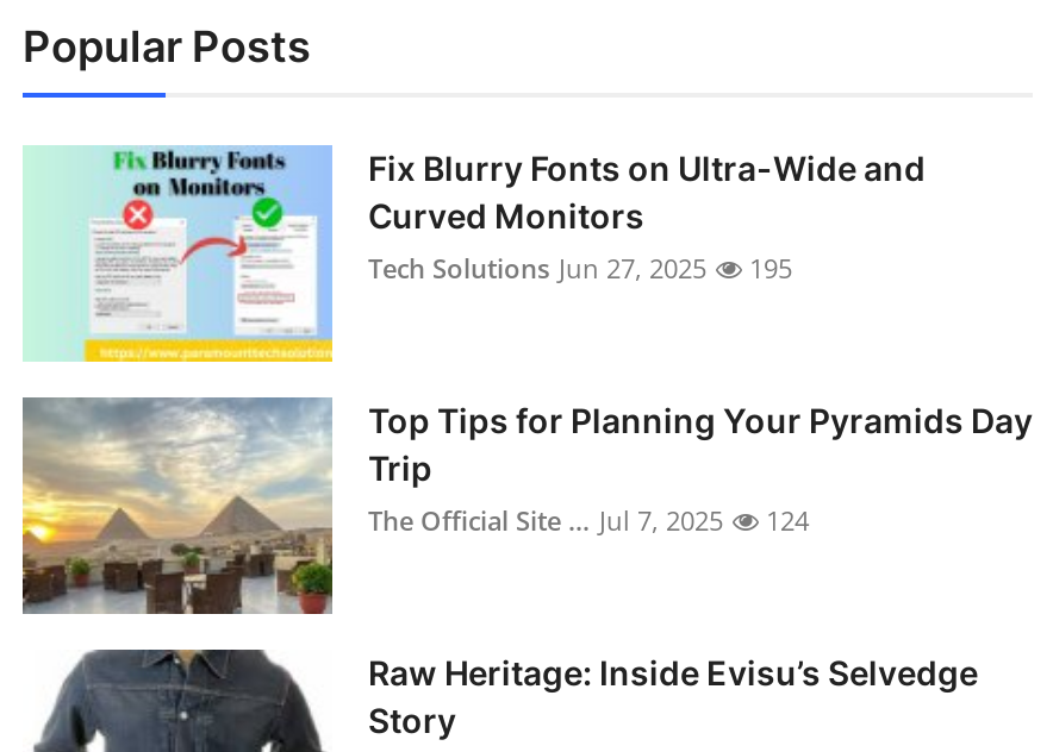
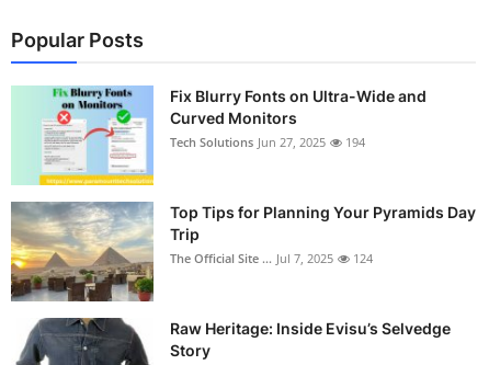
[368,251,792,287] Tech Solutions Jun 27, 2025 195 -> [170,134,365,151] Tech Solutions Jun 27, 2025 194

